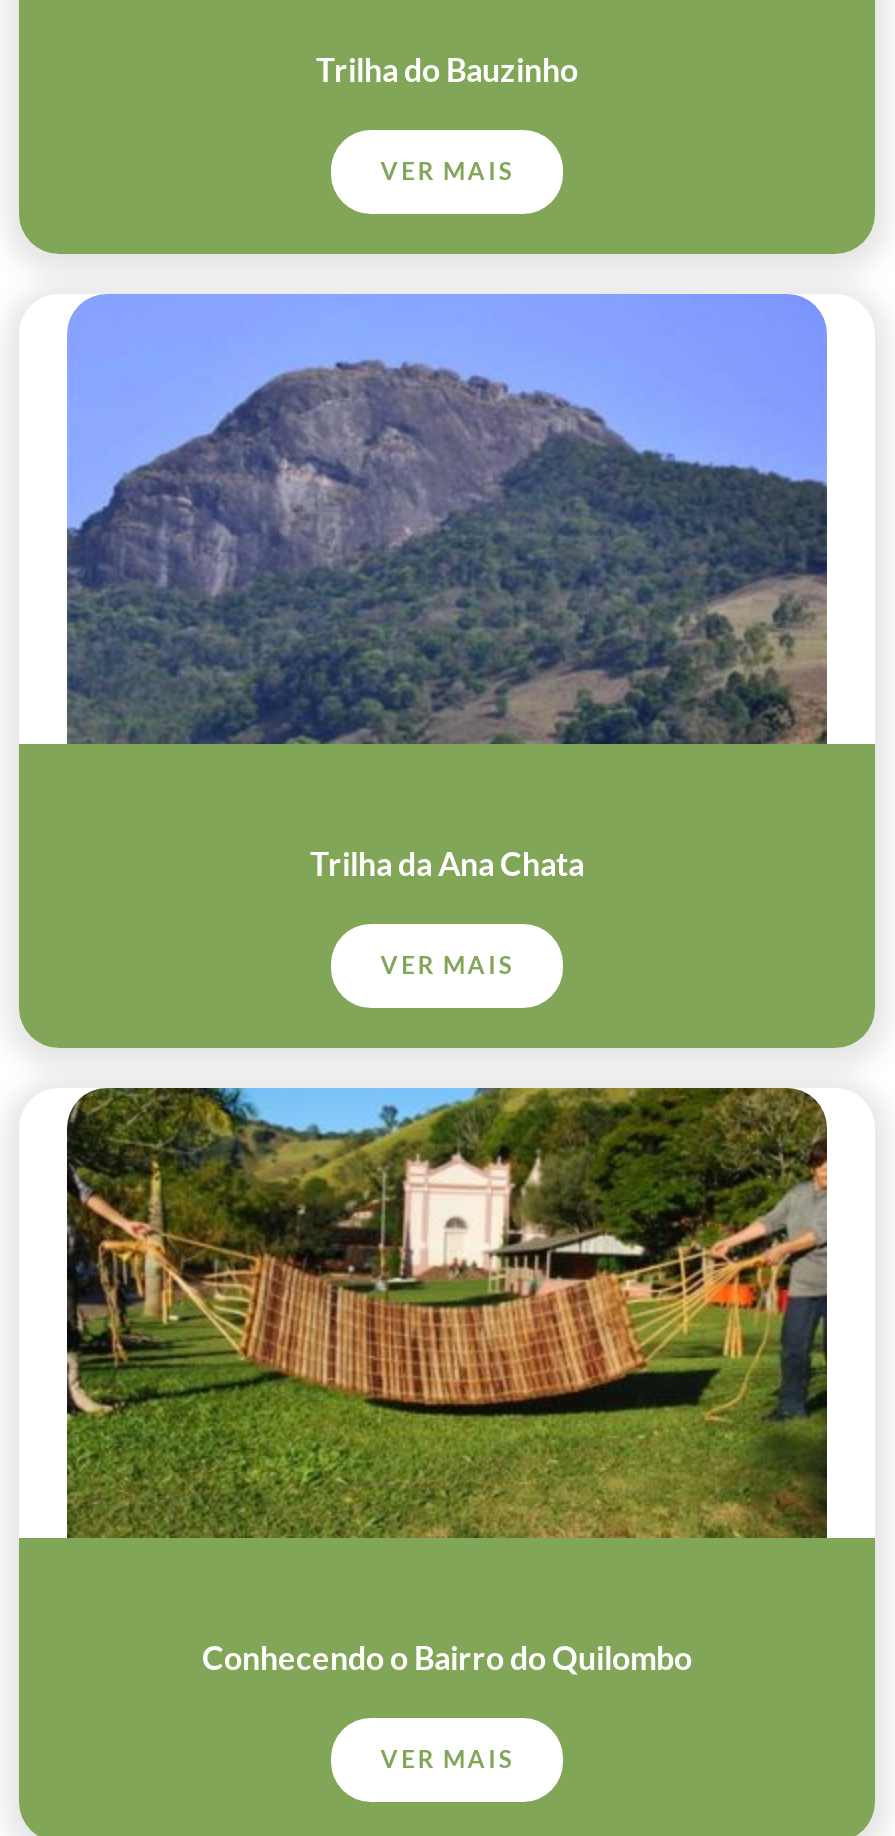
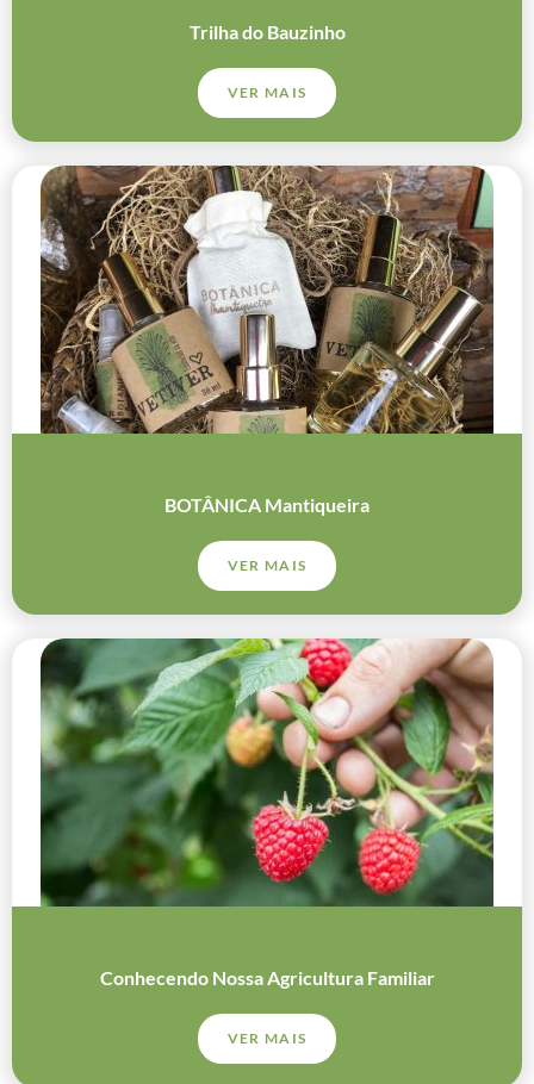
[65,292,829,746] [image] -> [39,164,495,435] [image]
[310,844,584,882] Trilha da Ana Chata -> [164,493,370,516] BOTÂNICA Mantiqueira
[65,1086,829,1538] [image] -> [39,637,495,907] [image]
[202,1638,692,1676] Conhecendo o Bairro do Quilombo -> [100,966,434,989] Conhecendo Nossa Agricultura Familiar

